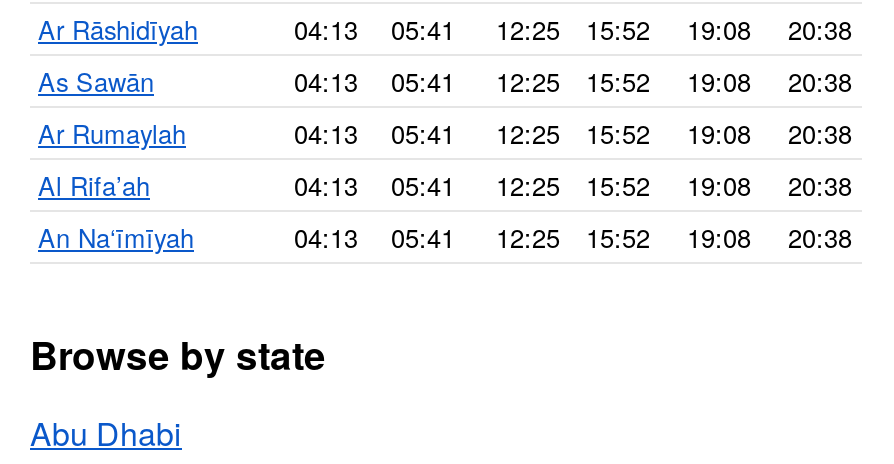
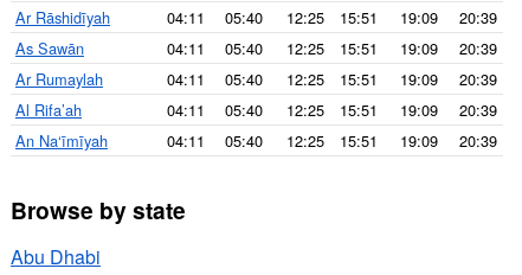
[294,10,358,48] 04:13 -> [167,6,205,28] 04:11
[391,10,455,48] 05:41 -> [224,6,262,28] 05:40
[586,10,650,48] 15:52 -> [340,6,378,28] 15:51
[687,10,751,48] 19:08 -> [399,6,437,28] 19:09
[788,10,852,48] 20:38 -> [459,6,497,28] 20:39
[294,62,358,100] 04:13 -> [167,37,205,59] 04:11
[391,62,455,100] 05:41 -> [224,37,262,59] 05:40
[586,62,650,100] 15:52 -> [340,37,378,59] 15:51
[687,62,751,100] 19:08 -> [399,37,437,59] 19:09
[788,62,852,100] 20:38 -> [459,37,497,59] 20:39
[294,114,358,152] 04:13 -> [167,68,205,90] 04:11
[391,114,455,152] 05:41 -> [224,68,262,90] 05:40
[586,114,650,152] 15:52 -> [340,68,378,90] 15:51
[687,114,751,152] 19:08 -> [399,68,437,90] 19:09
[788,114,852,152] 20:38 -> [459,68,497,90] 20:39
[294,166,358,204] 04:13 -> [167,98,205,121] 04:11
[391,166,455,204] 05:41 -> [224,98,262,121] 05:40
[586,166,650,204] 15:52 -> [340,98,378,121] 15:51
[687,166,751,204] 19:08 -> [399,98,437,121] 19:09
[788,166,852,204] 20:38 -> [459,98,497,121] 20:39
[294,218,358,256] 04:13 -> [167,129,205,152] 04:11
[391,218,455,256] 05:41 -> [224,129,262,152] 05:40
[586,218,650,256] 15:52 -> [340,129,378,152] 15:51
[687,218,751,256] 19:08 -> [399,129,437,152] 19:09
[788,218,852,256] 20:38 -> [459,129,497,152] 20:39

